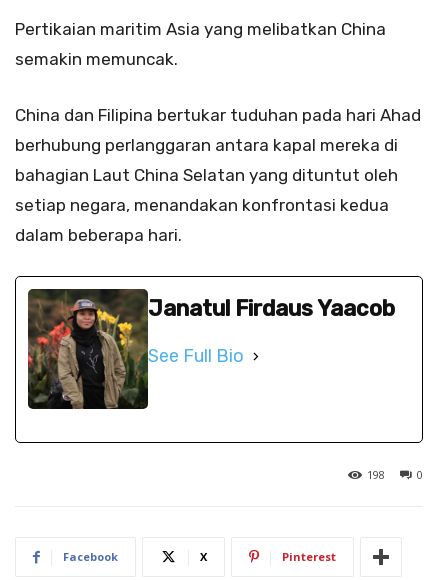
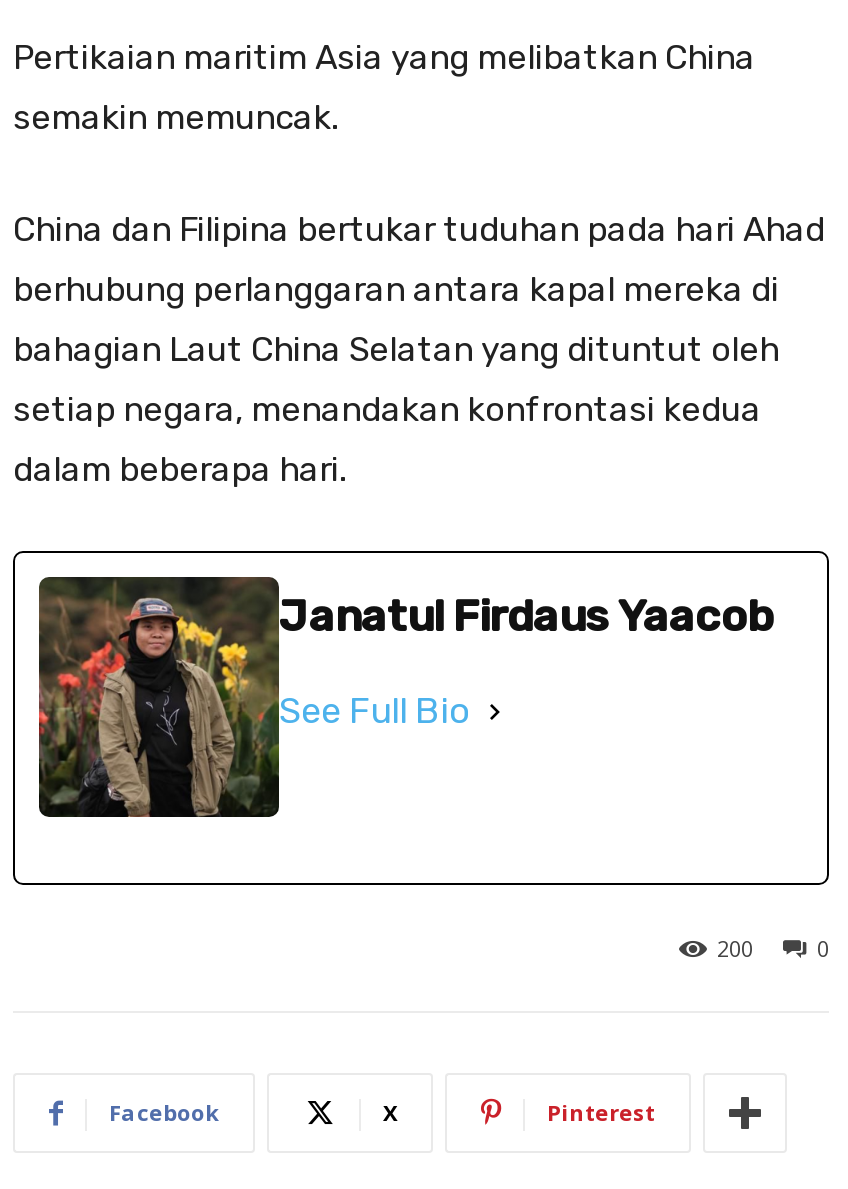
[367,467,385,482] 198 -> [717,933,753,963] 200

